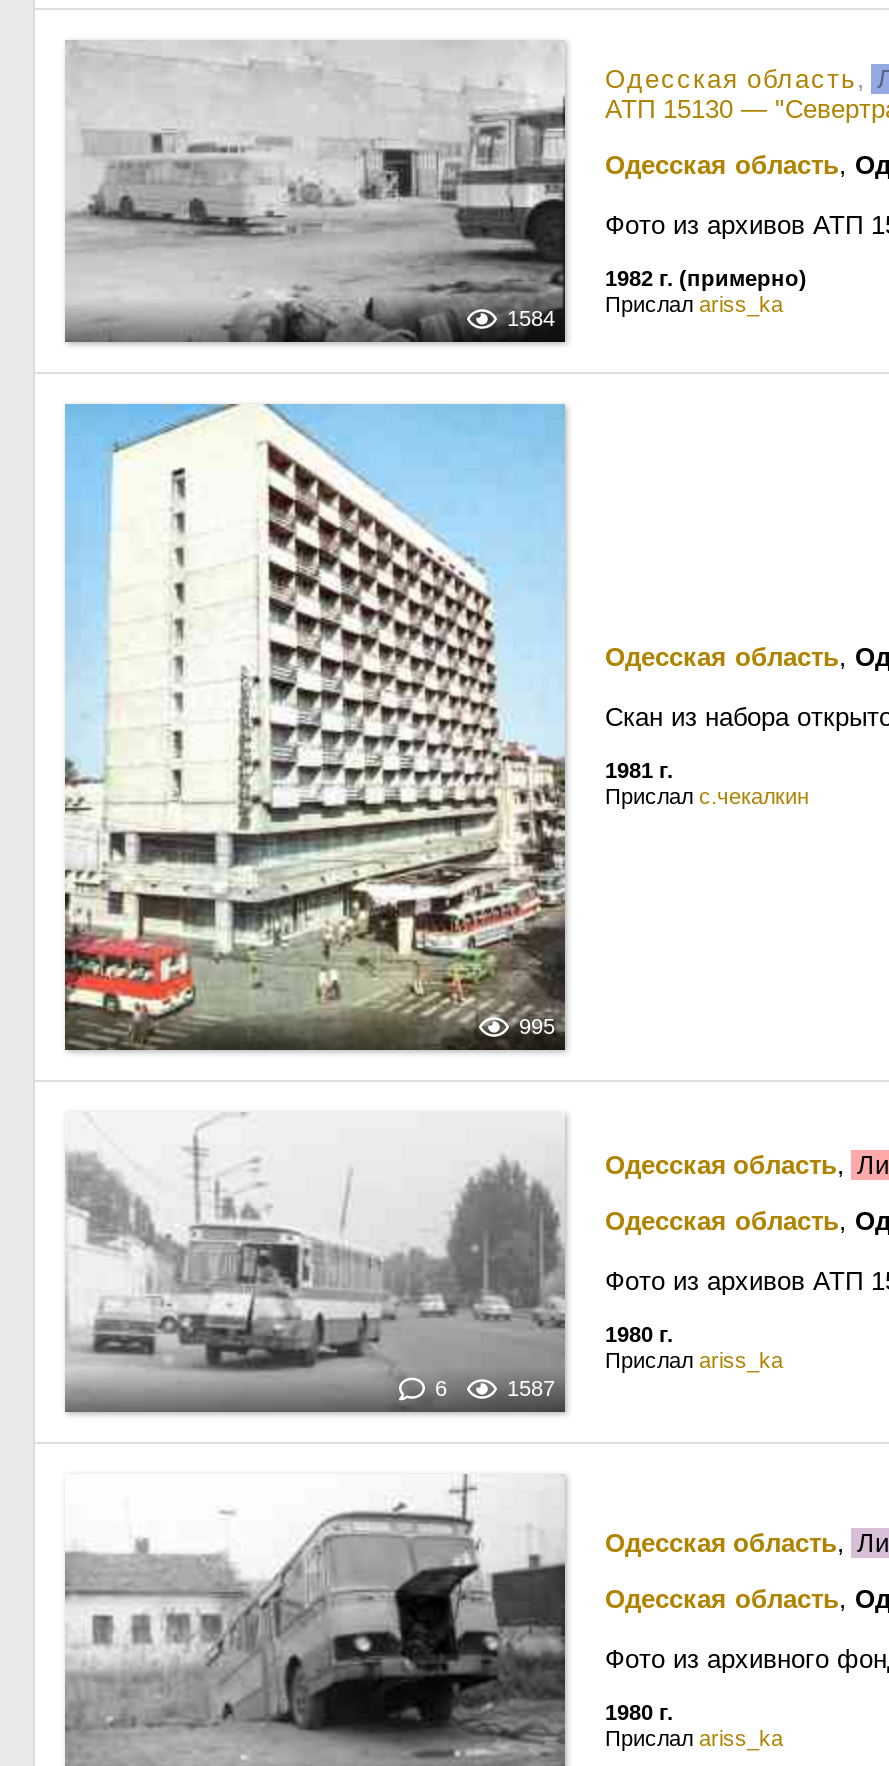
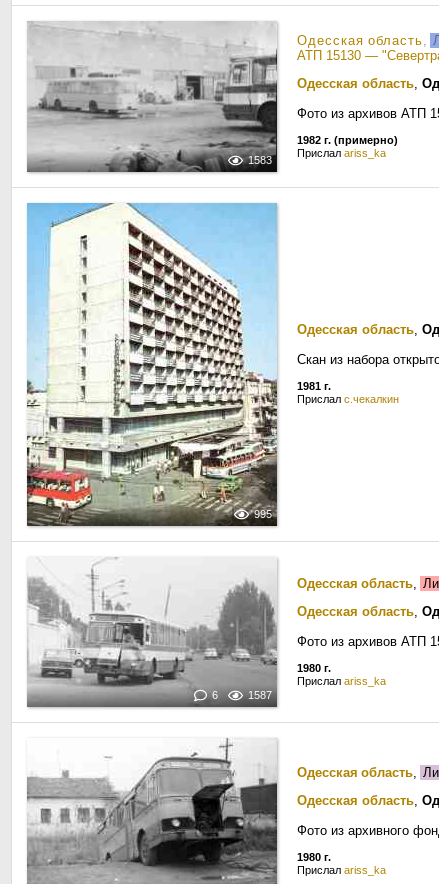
[507,305,555,329] 1584 -> [248,154,272,166] 1583

